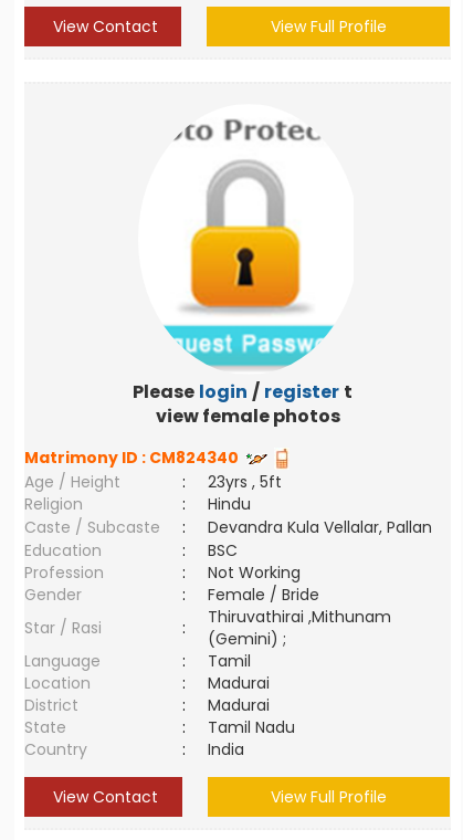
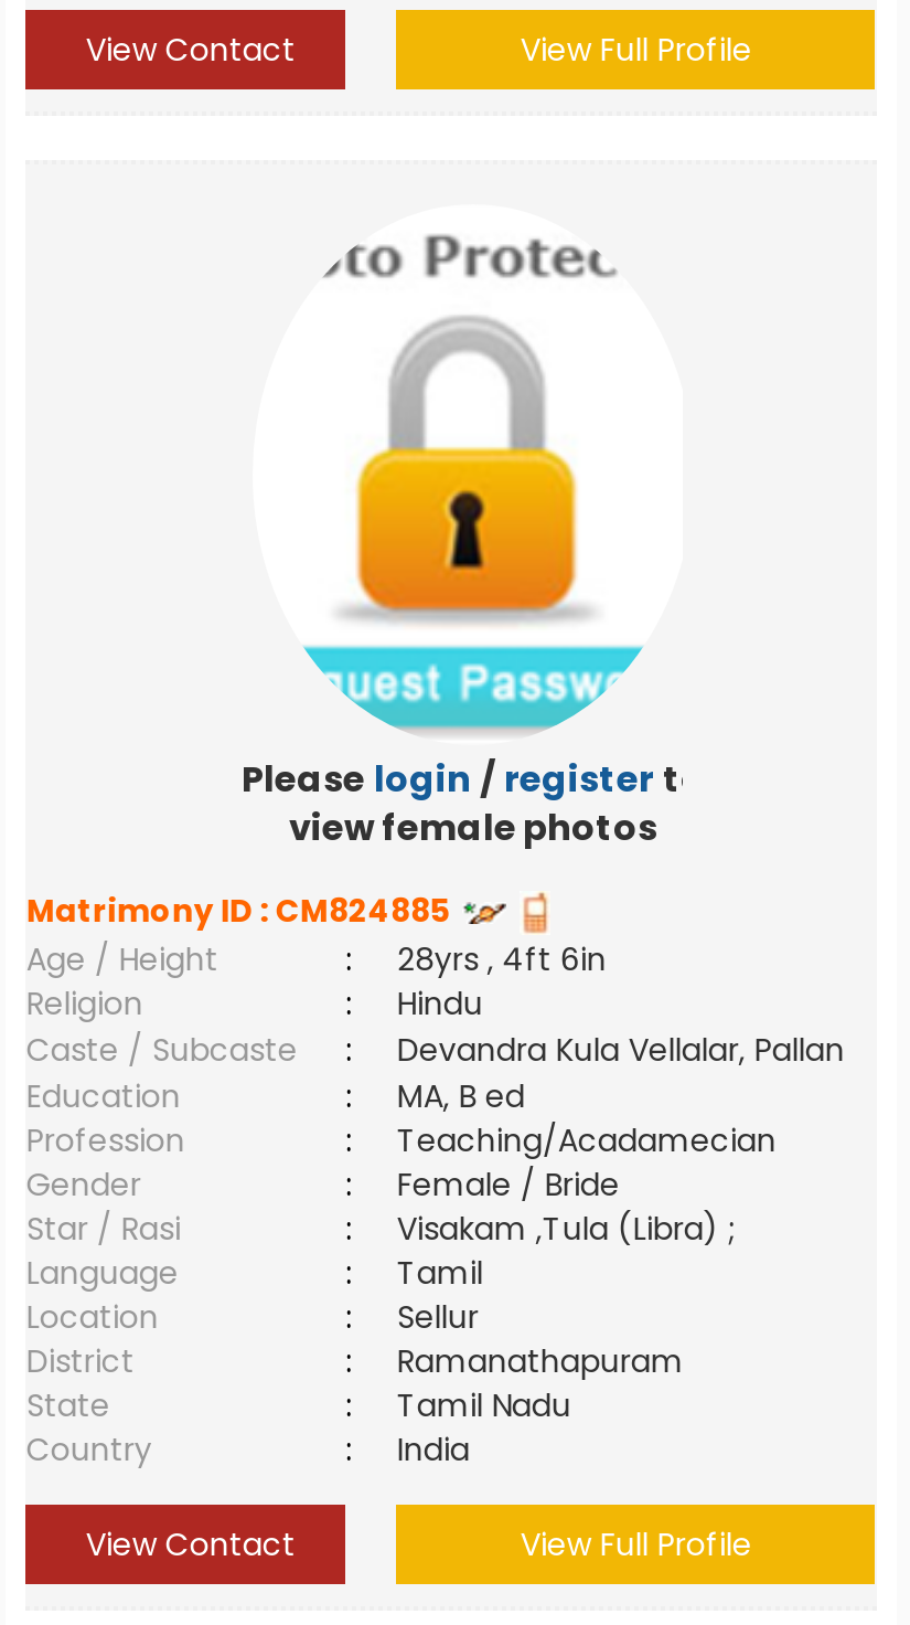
[25,447,239,469] Matrimony ID : CM824340 -> [26,889,450,933] Matrimony ID : CM824885
[208,471,282,493] 23yrs , 5ft -> [397,937,606,981] 28yrs , 4ft 6in
[208,539,238,561] BSC -> [397,1074,525,1118] MA, B ed
[208,561,301,584] Not Working -> [397,1118,776,1162] Teaching/Acadamecian
[208,606,392,650] Thiruvathirai ,Mithunam | (Gemini) ; -> [397,1207,734,1251] Visakam ,Tula (Libra) ;
[208,672,279,694] Madurai -> [397,1295,496,1339] Sellur
[208,694,279,716] Madurai -> [397,1339,701,1383] Ramanathapuram

